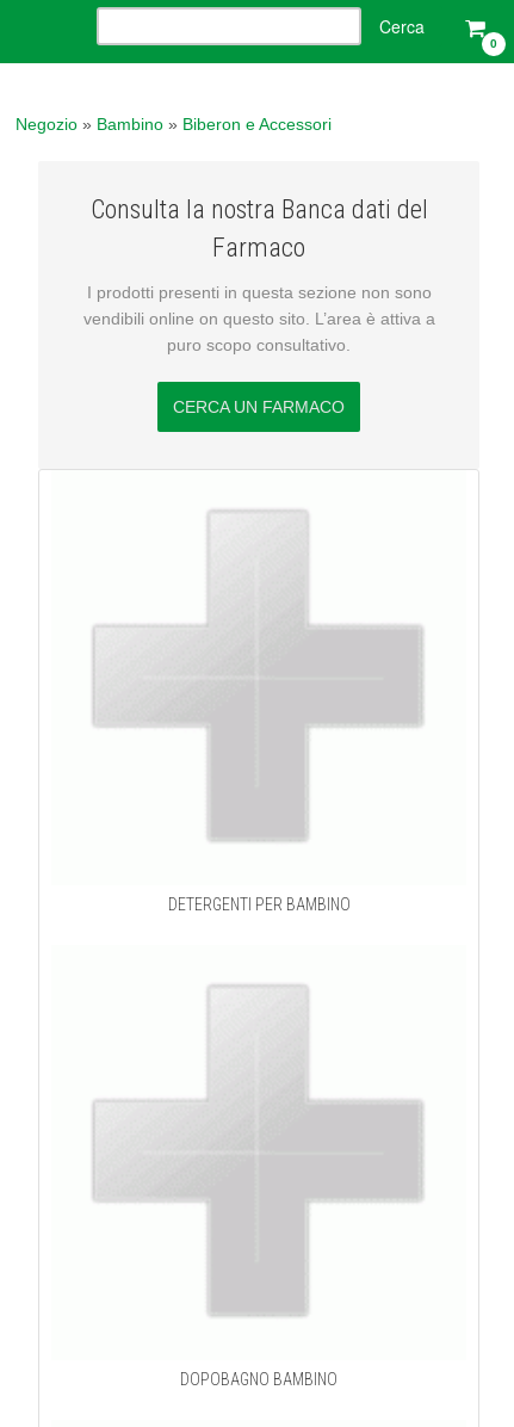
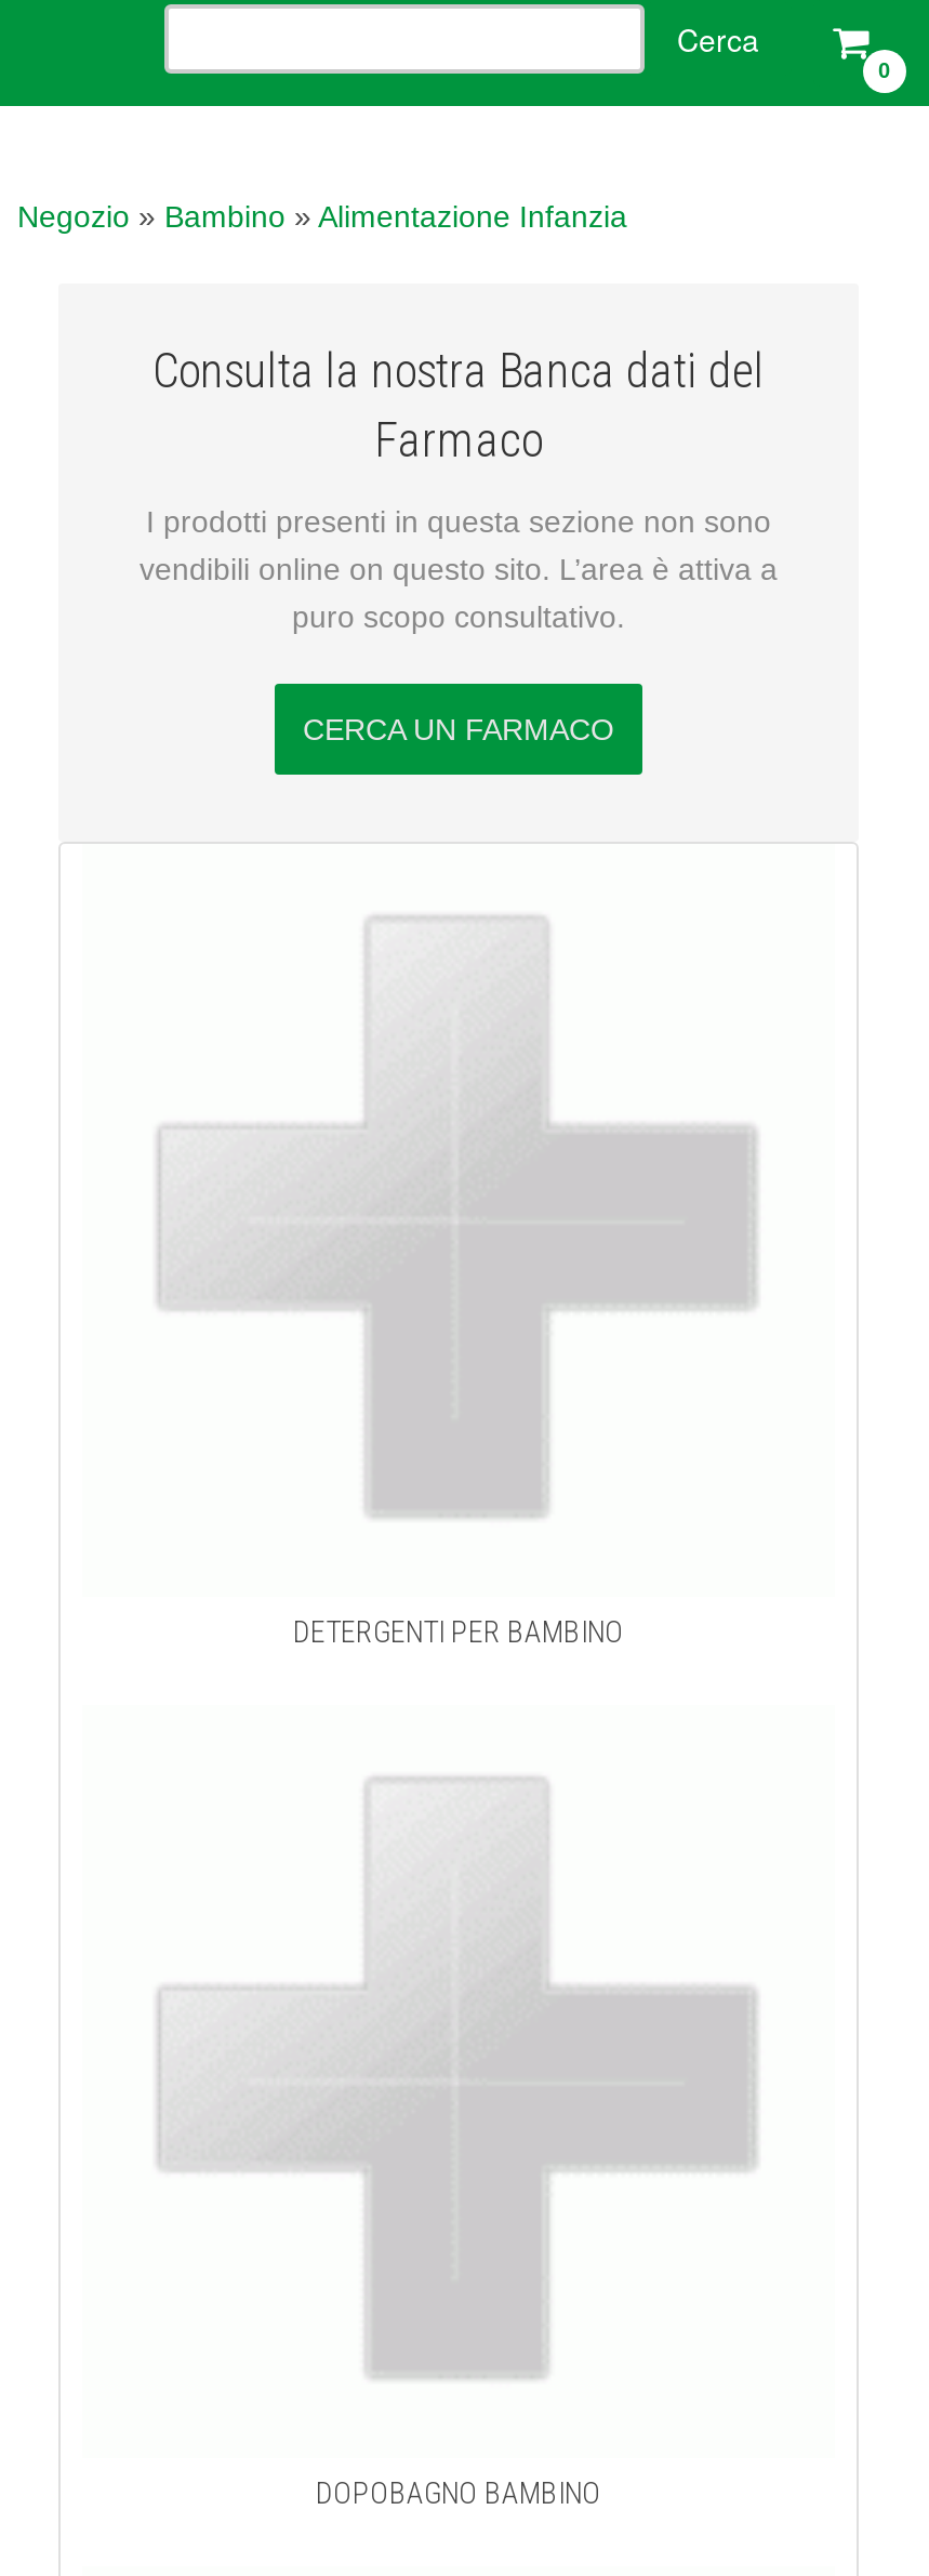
[16,115,332,134] Negozio» Bambino» Biberon e Accessori -> [17,200,627,235] Negozio» Bambino» Alimentazione Infanzia

